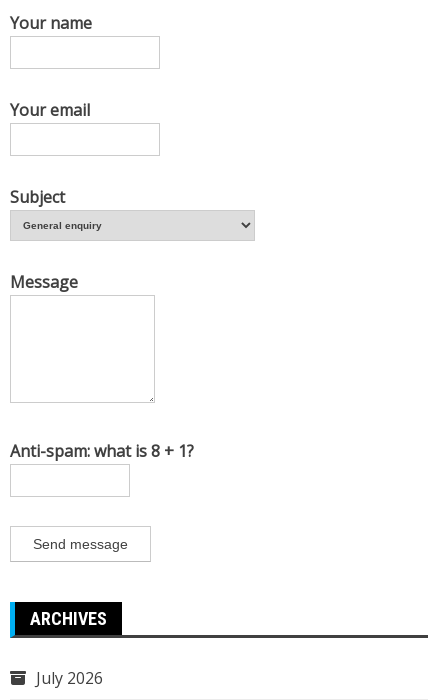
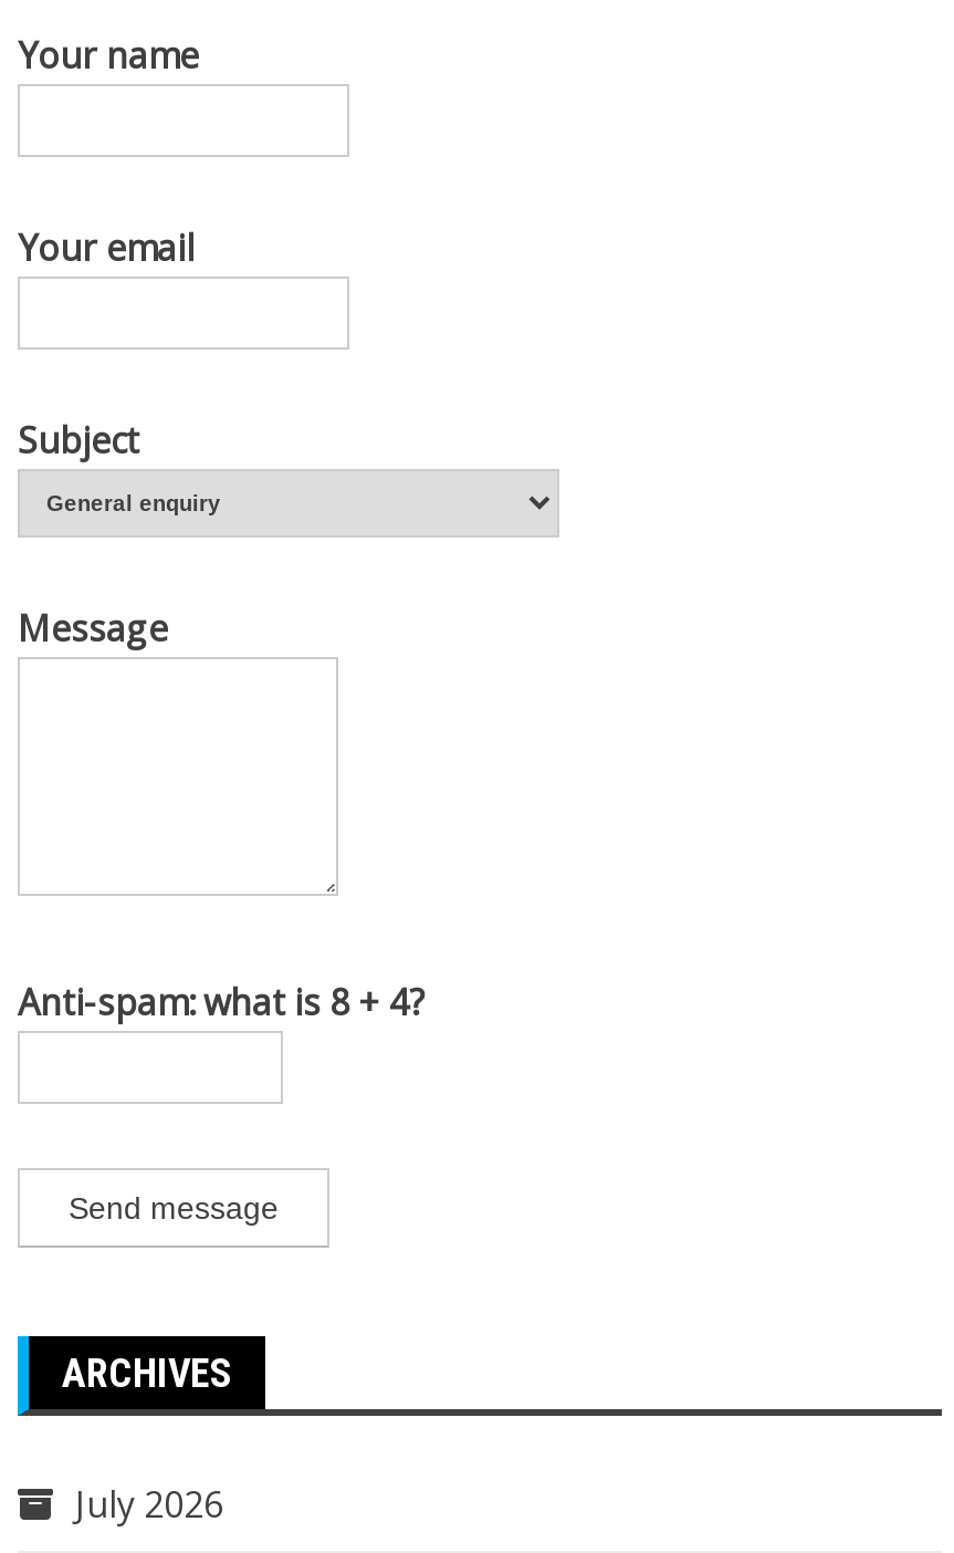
[10,440,194,462] Anti-spam: what is 8 + 1? -> [18,978,424,1026] Anti-spam: what is 8 + 4?

